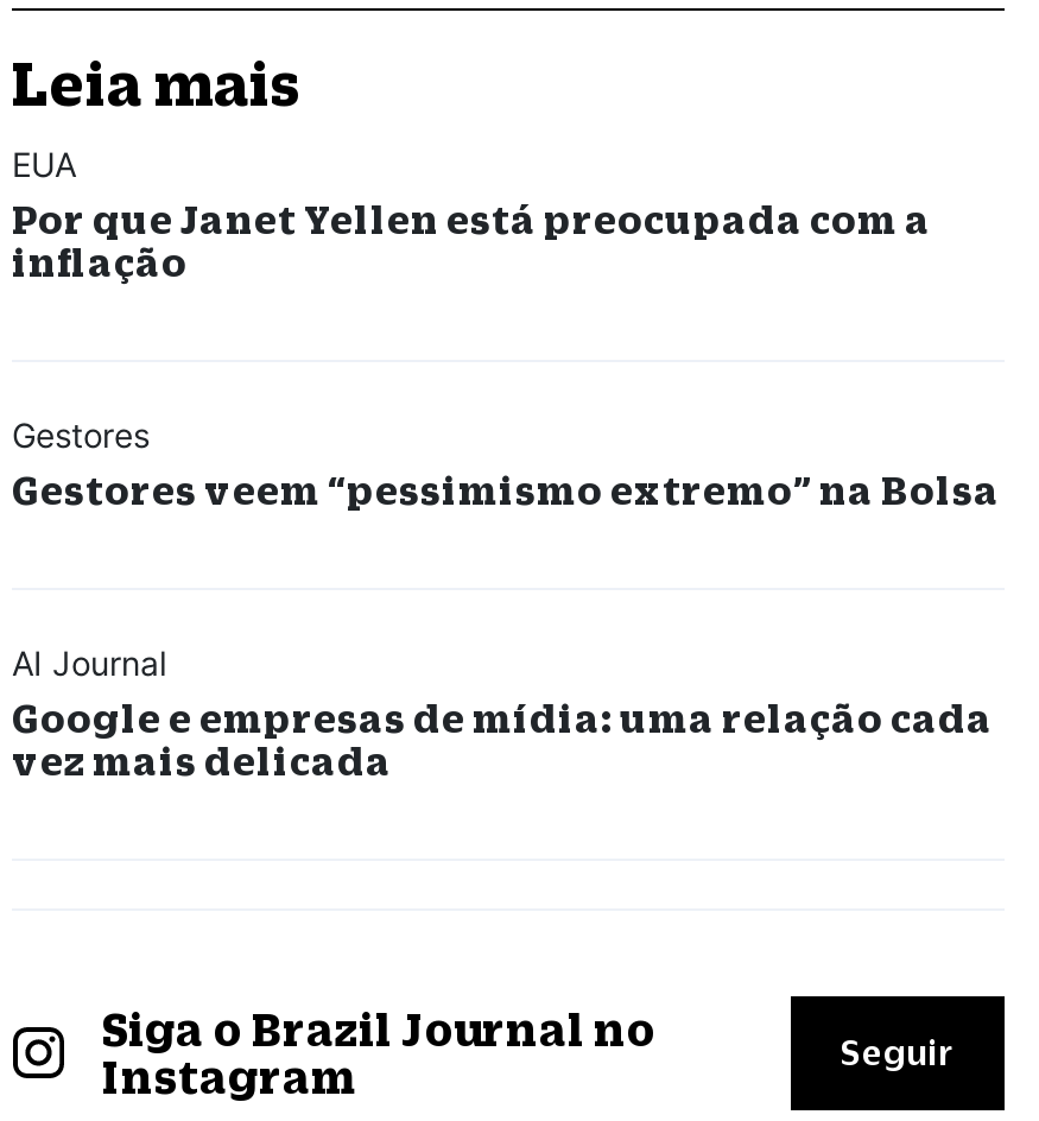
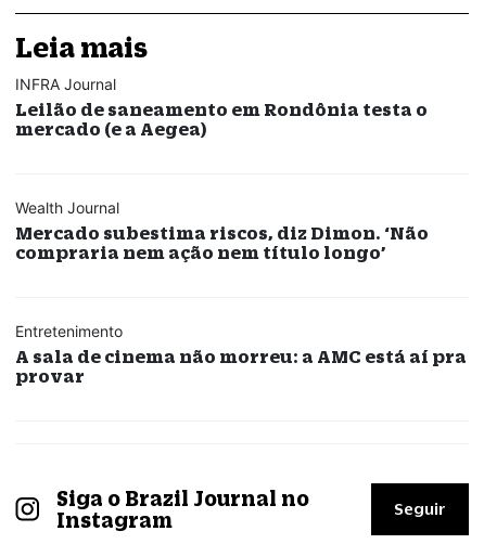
[12,143,931,284] EUA | Por que Janet Yellen está preocupada com a | inflação -> [15,75,428,139] INFRA Journal | Leilão de saneamento em Rondônia testa o | mercado (e a Aegea)
[12,414,1000,512] Gestores | Gestores veem “pessimismo extremo” na Bolsa -> [15,198,429,262] Wealth Journal | Mercado subestima riscos, diz Dimon. ‘Não | compraria nem ação nem título longo’
[12,642,993,782] AI Journal | Google e empresas de mídia: uma relação cada | vez mais delicada -> [15,322,467,386] Entretenimento | A sala de cinema não morreu: a AMC está aí pra | provar

